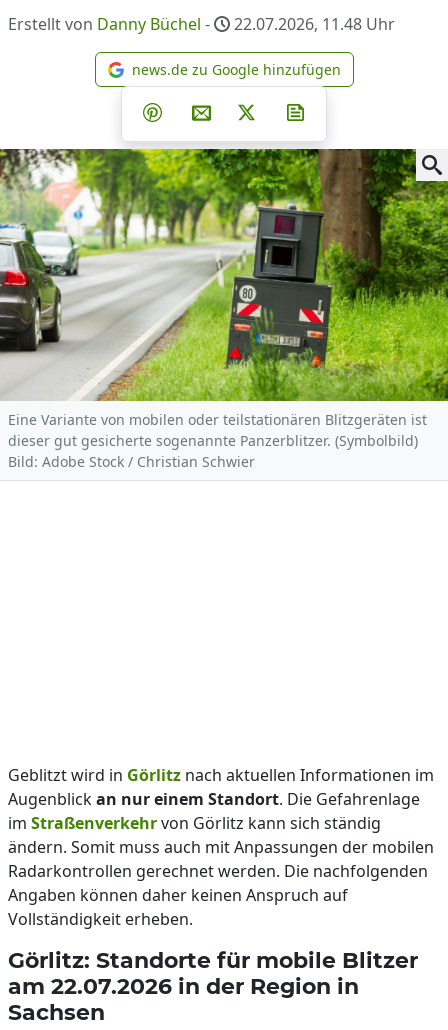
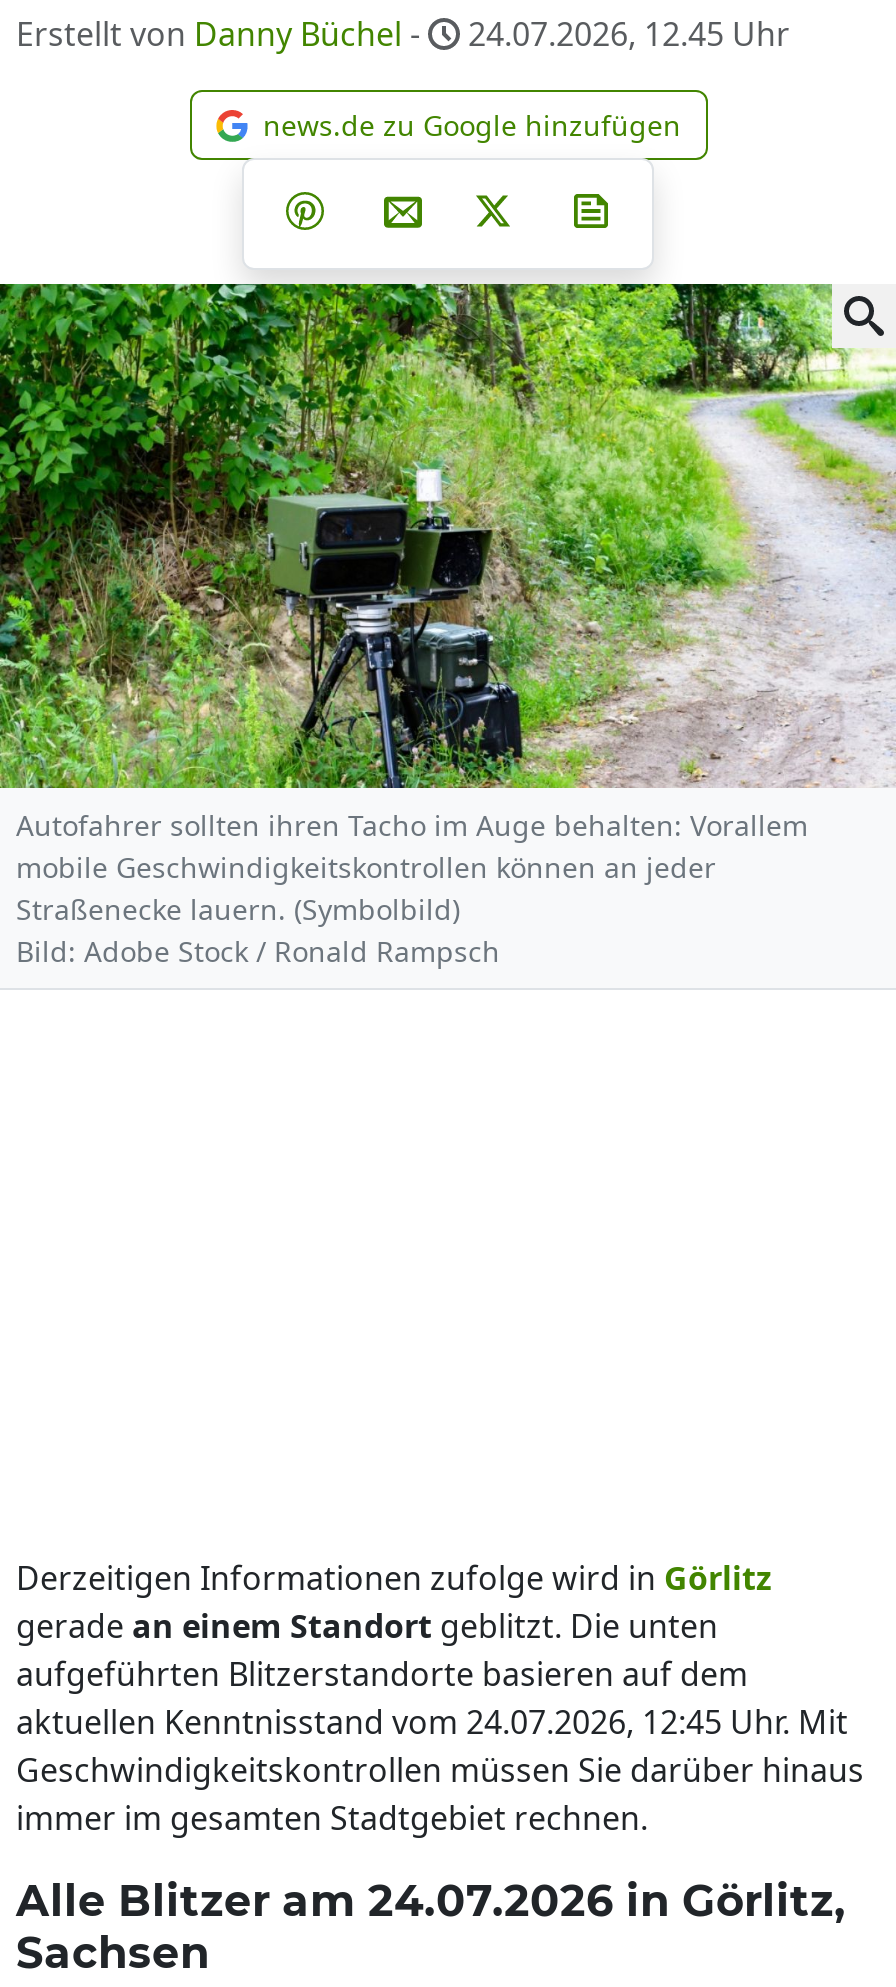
[8,13,395,35] Erstellt von Danny Büchel - 22.07.2026, 11.48 Uhr -> [16,12,790,56] Erstellt von Danny Büchel - 24.07.2026, 12.45 Uhr
[3,148,445,471] [image] | Eine Variante von mobilen oder teilstationären Blitzgeräten ist | dieser gut gesicherte sogenannte Panzerblitzer. (Symbolbild) | Bild: Adobe Stock / Christian Schwier -> [6,282,890,970] [image] | Autofahrer sollten ihren Tacho im Auge behalten: Vorallem | mobile Geschwindigkeitskontrollen können an jeder | Straßenecke lauern. (Symbolbild) | Bild: Adobe Stock / Ronald Rampsch
[8,764,434,930] Geblitzt wird in Görlitz nach aktuellen Informationen im | Augenblick an nur einem Standort. Die Gefahrenlage | im Straßenverkehr von Görlitz kann sich ständig | ändern. Somit muss auch mit Anpassungen der mobilen | Radarkontrollen gerechnet werden. Die nachfolgenden | Angaben können daher keinen Anspruch auf | Vollständigkeit erheben. -> [16,1556,864,1840] Derzeitigen Informationen zufolge wird in Görlitz | gerade an einem Standort geblitzt. Die unten | aufgeführten Blitzerstandorte basieren auf dem | aktuellen Kenntnisstand vom 24.07.2026, 12:45 Uhr. Mit | Geschwindigkeitskontrollen müssen Sie darüber hinaus | immer im gesamten Stadtgebiet rechnen.
[8,947,418,999] Görlitz: Standorte für mobile Blitzer | am 22.07.2026 in der Region in -> [16,1874,846,1926] Alle Blitzer am 24.07.2026 in Görlitz,

